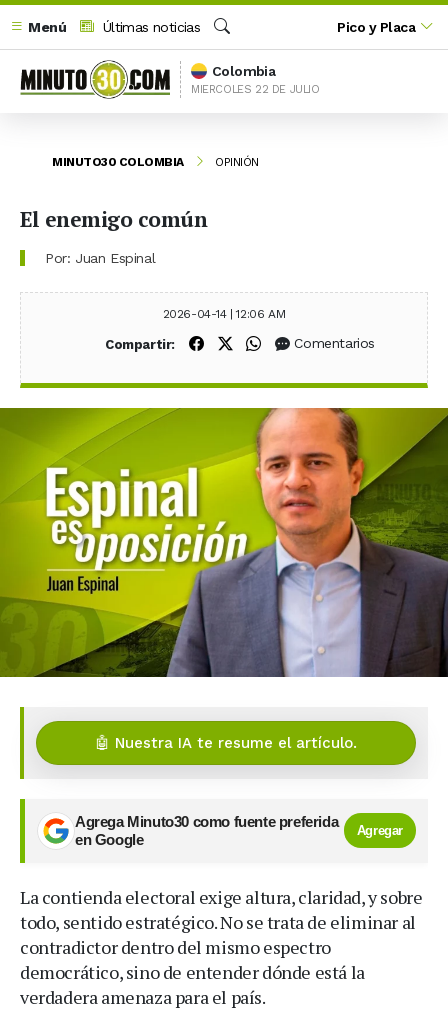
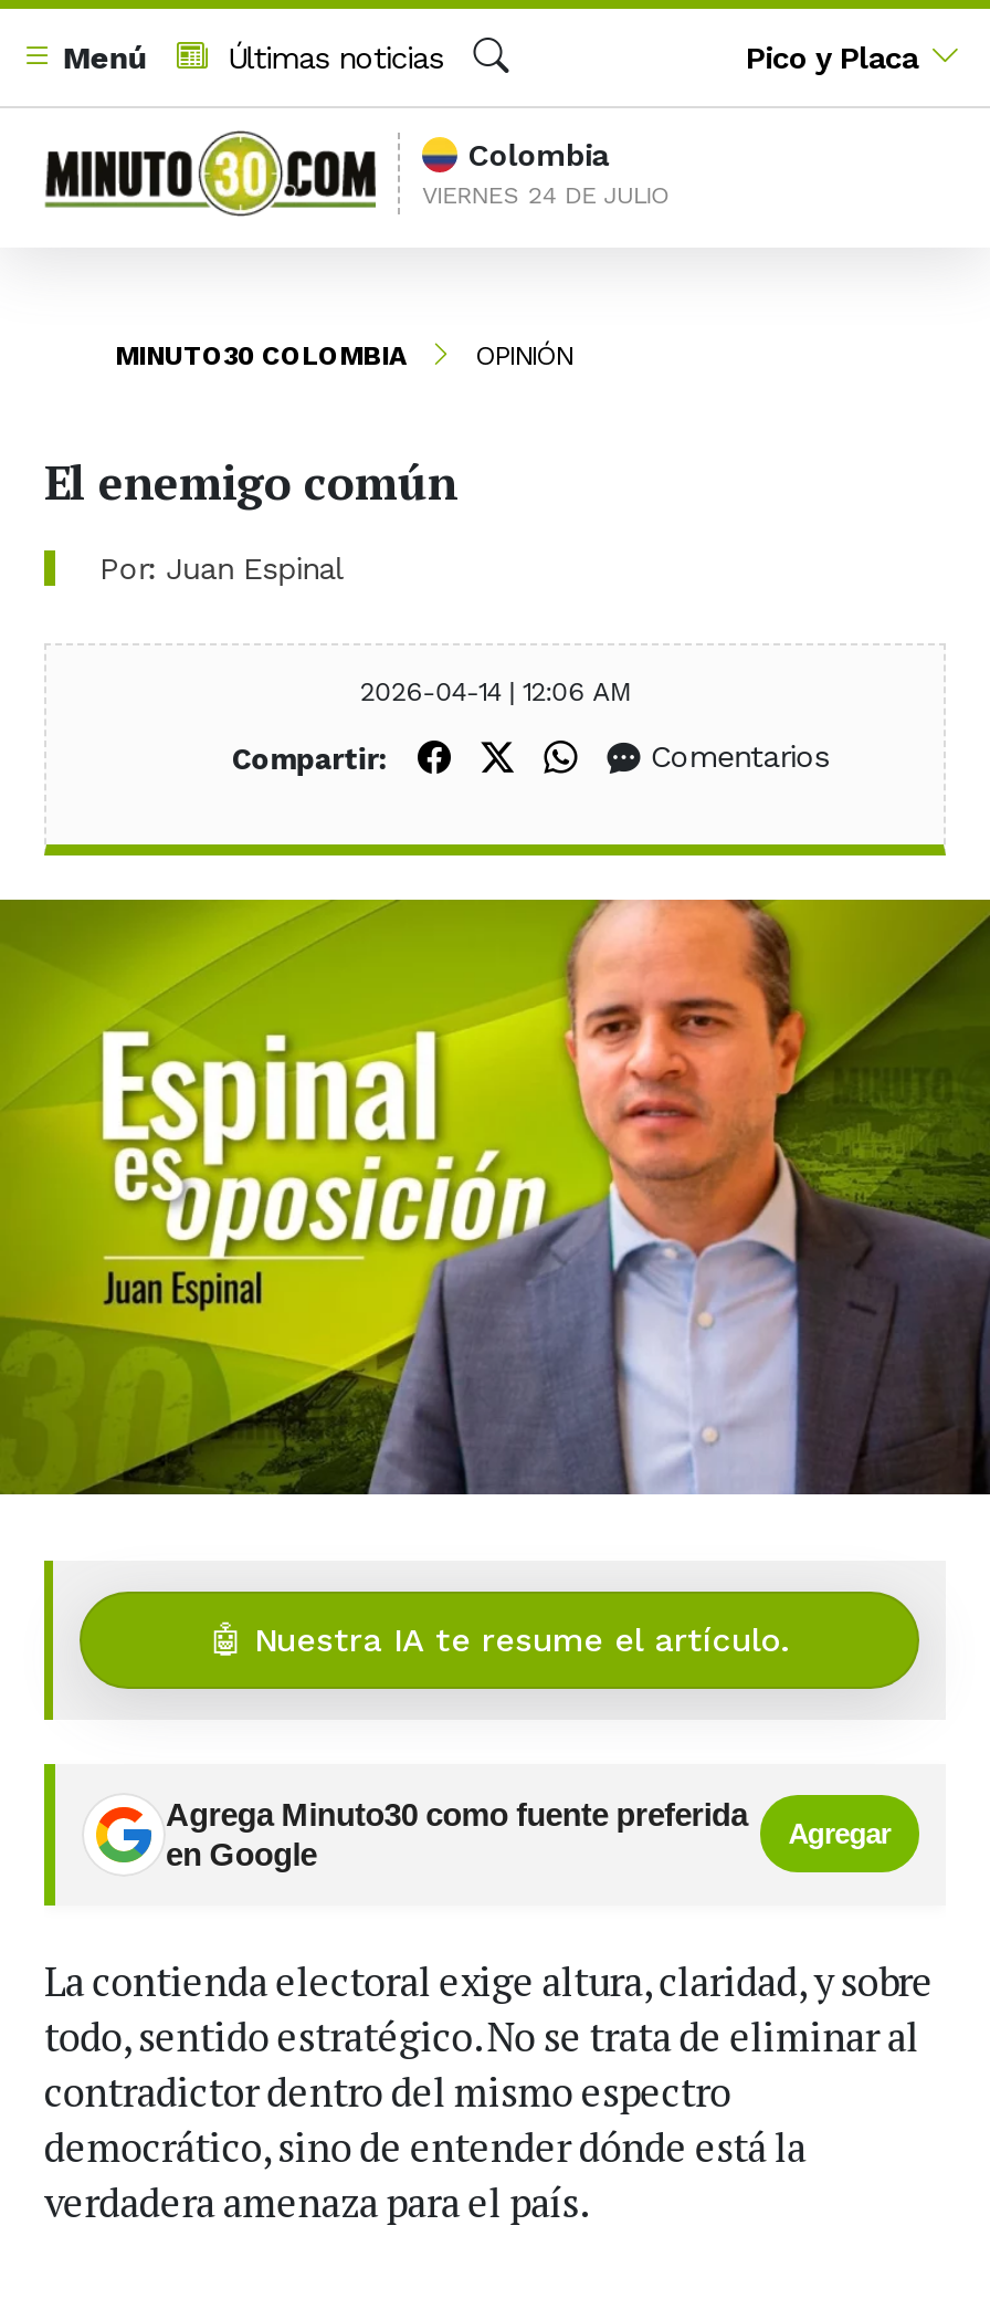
[191,83,320,96] MIERCOLES 22 DE JULIO -> [422,181,670,210] VIERNES 24 DE JULIO

